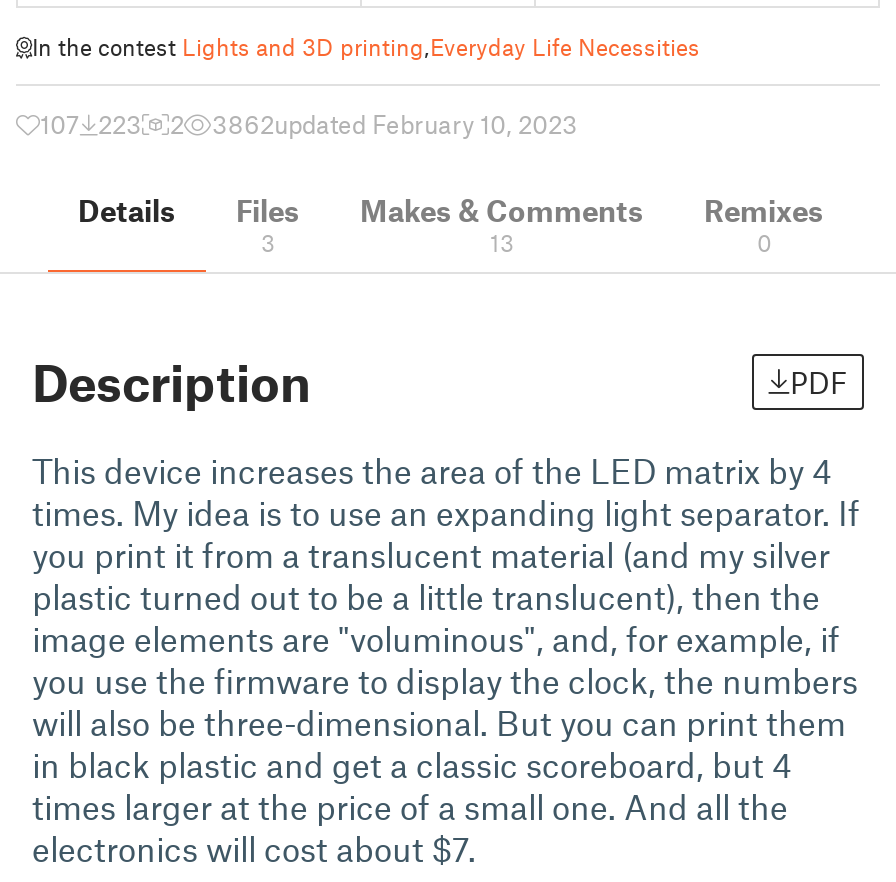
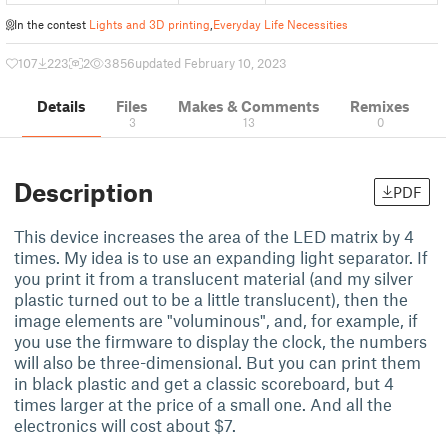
[212,108,578,140] 3862updated February 10, 2023 -> [104,55,287,71] 3856updated February 10, 2023

